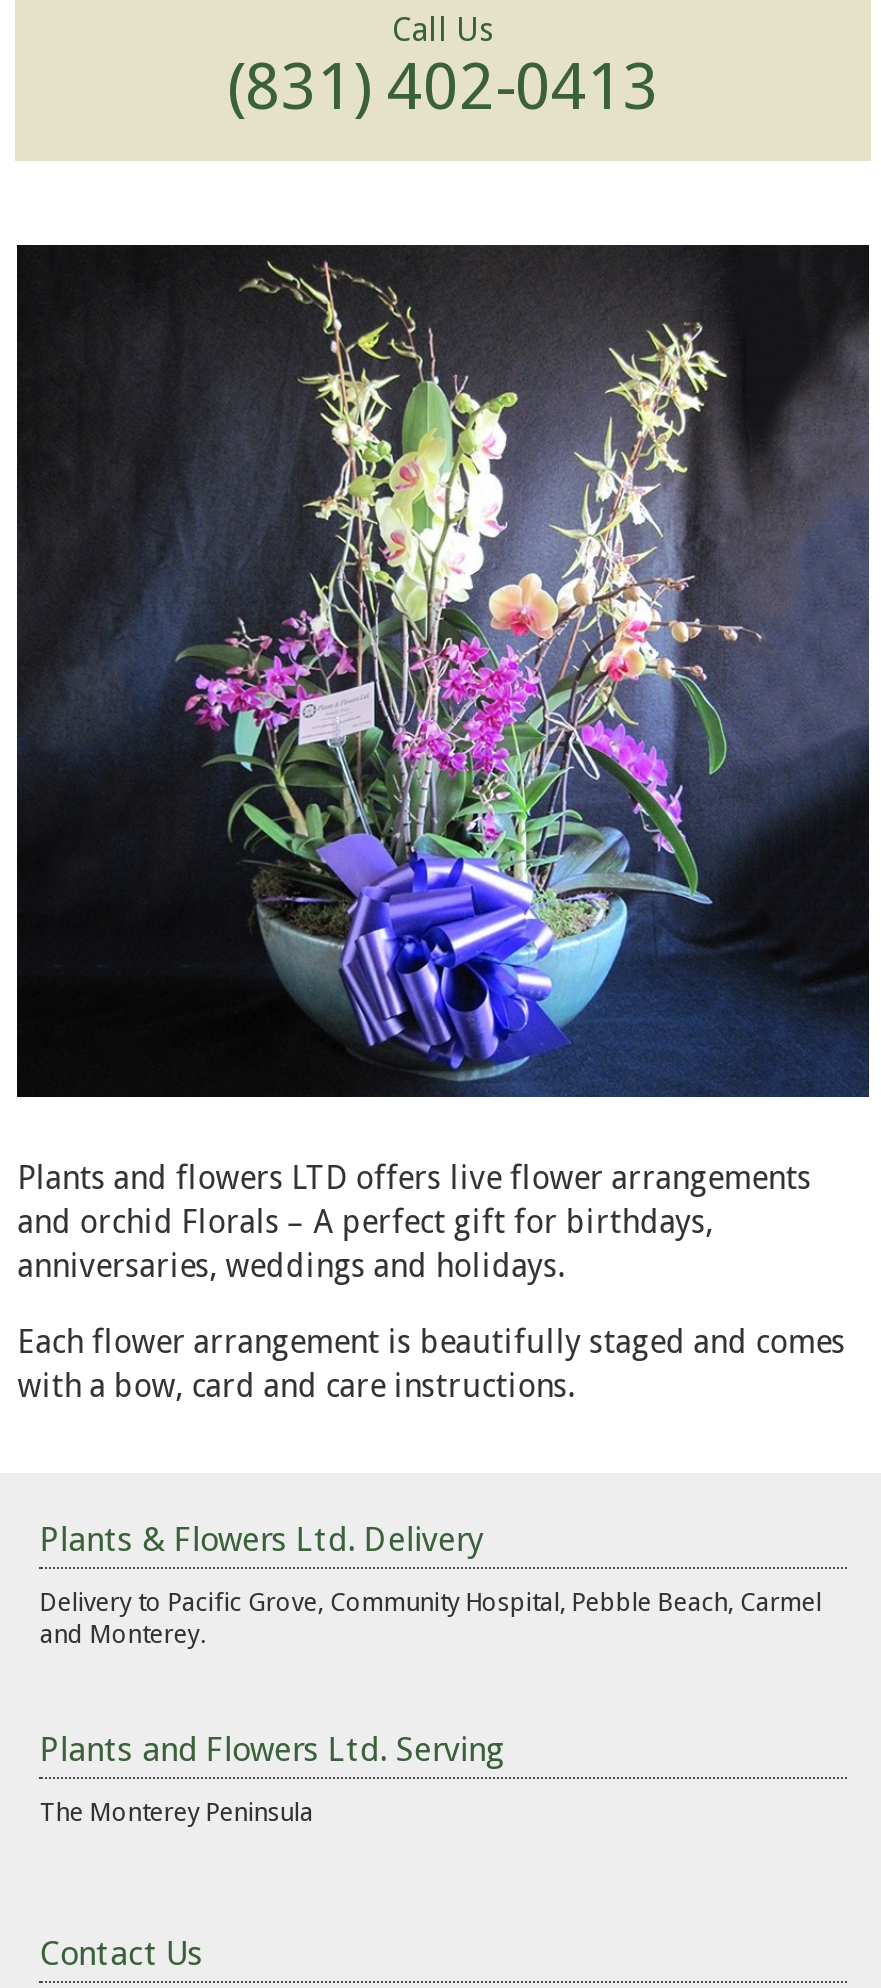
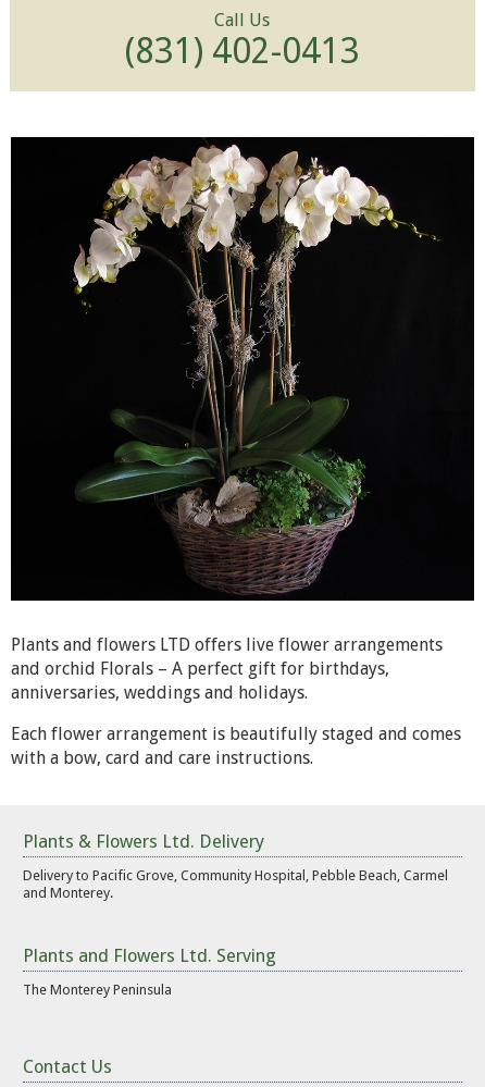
[17,245,871,1099] [image] -> [11,139,475,602] [image]

